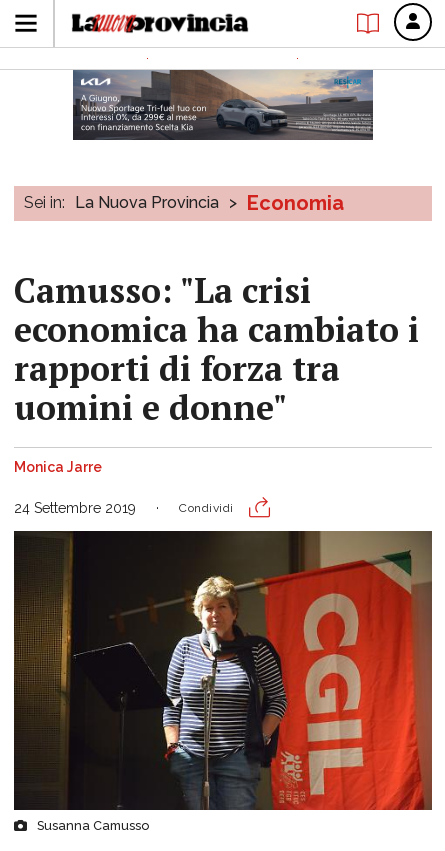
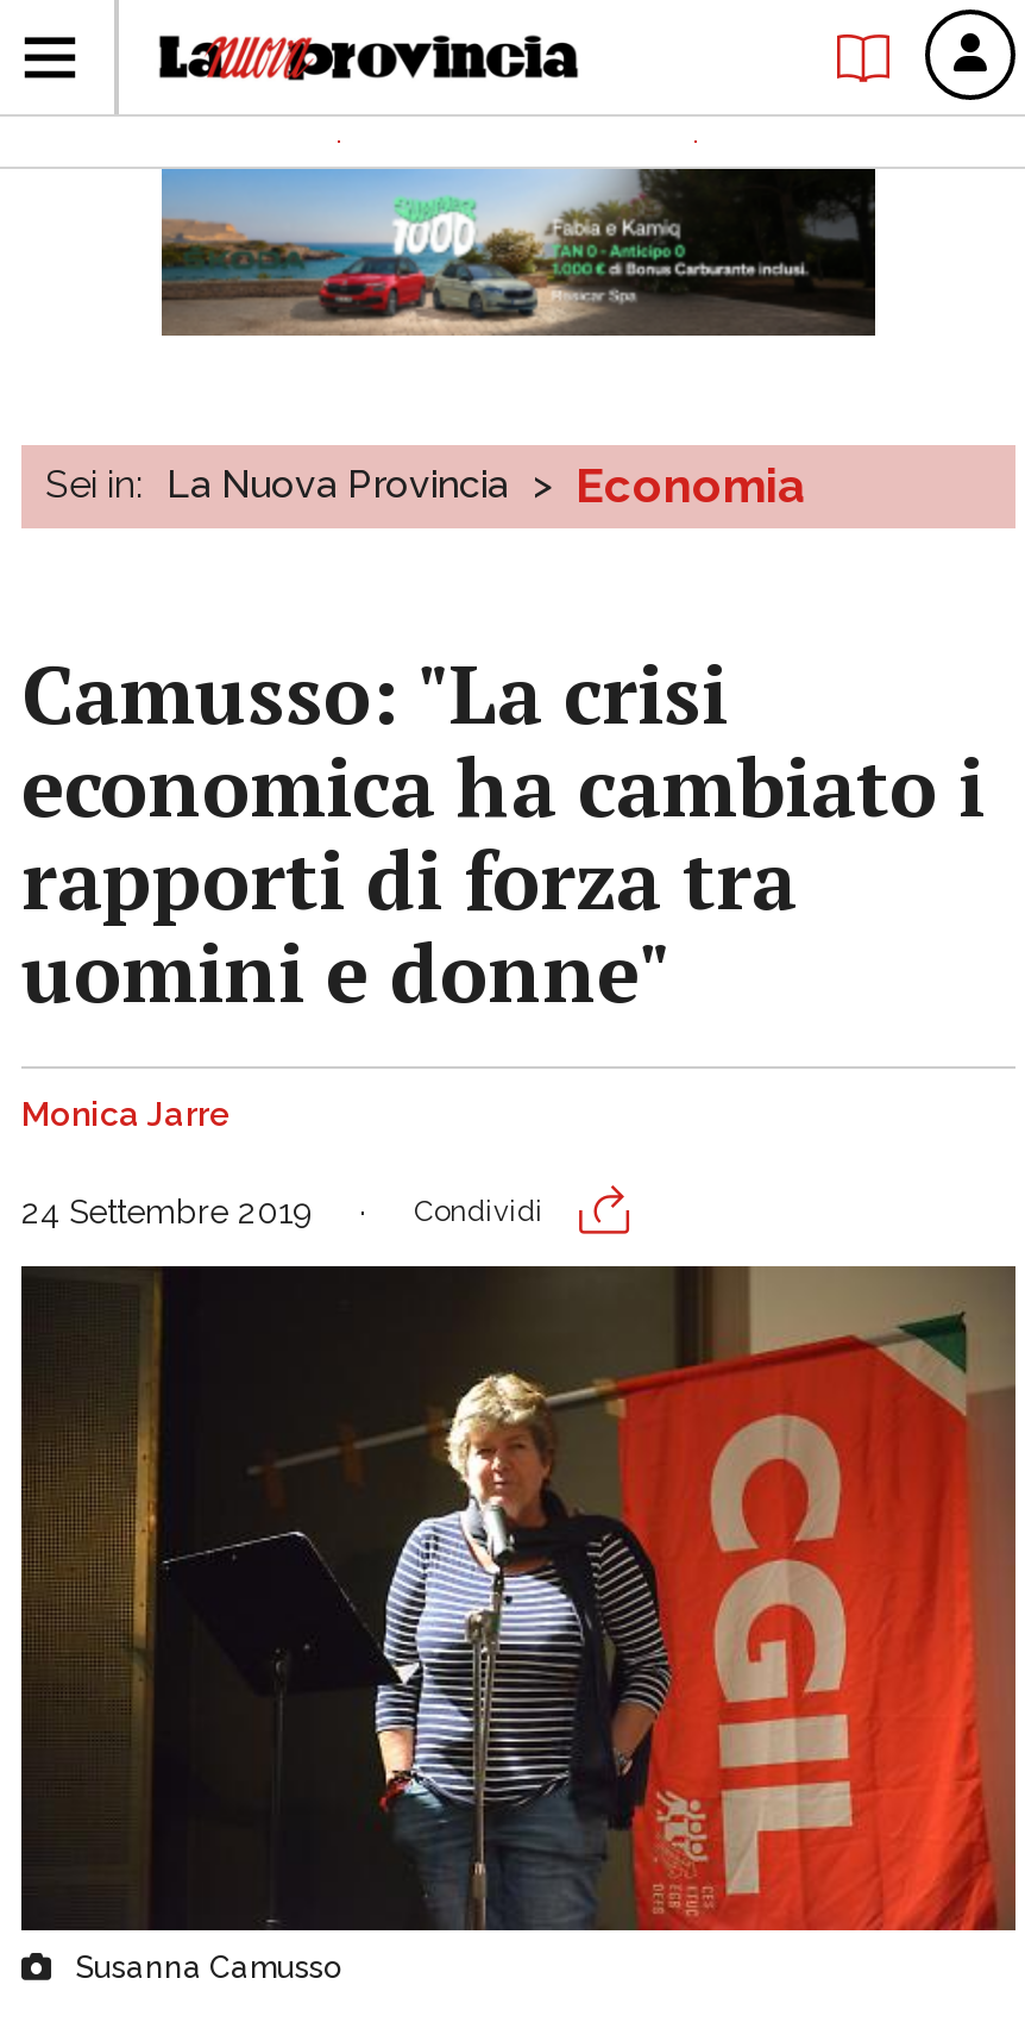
[73,69,374,141] [image] -> [162,167,878,338] [image]

